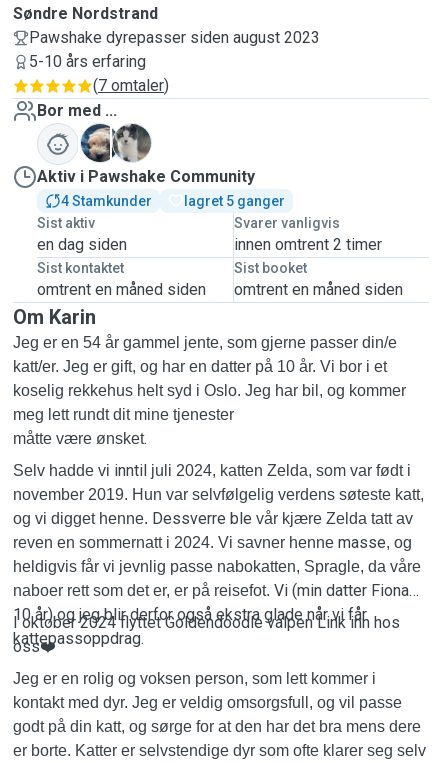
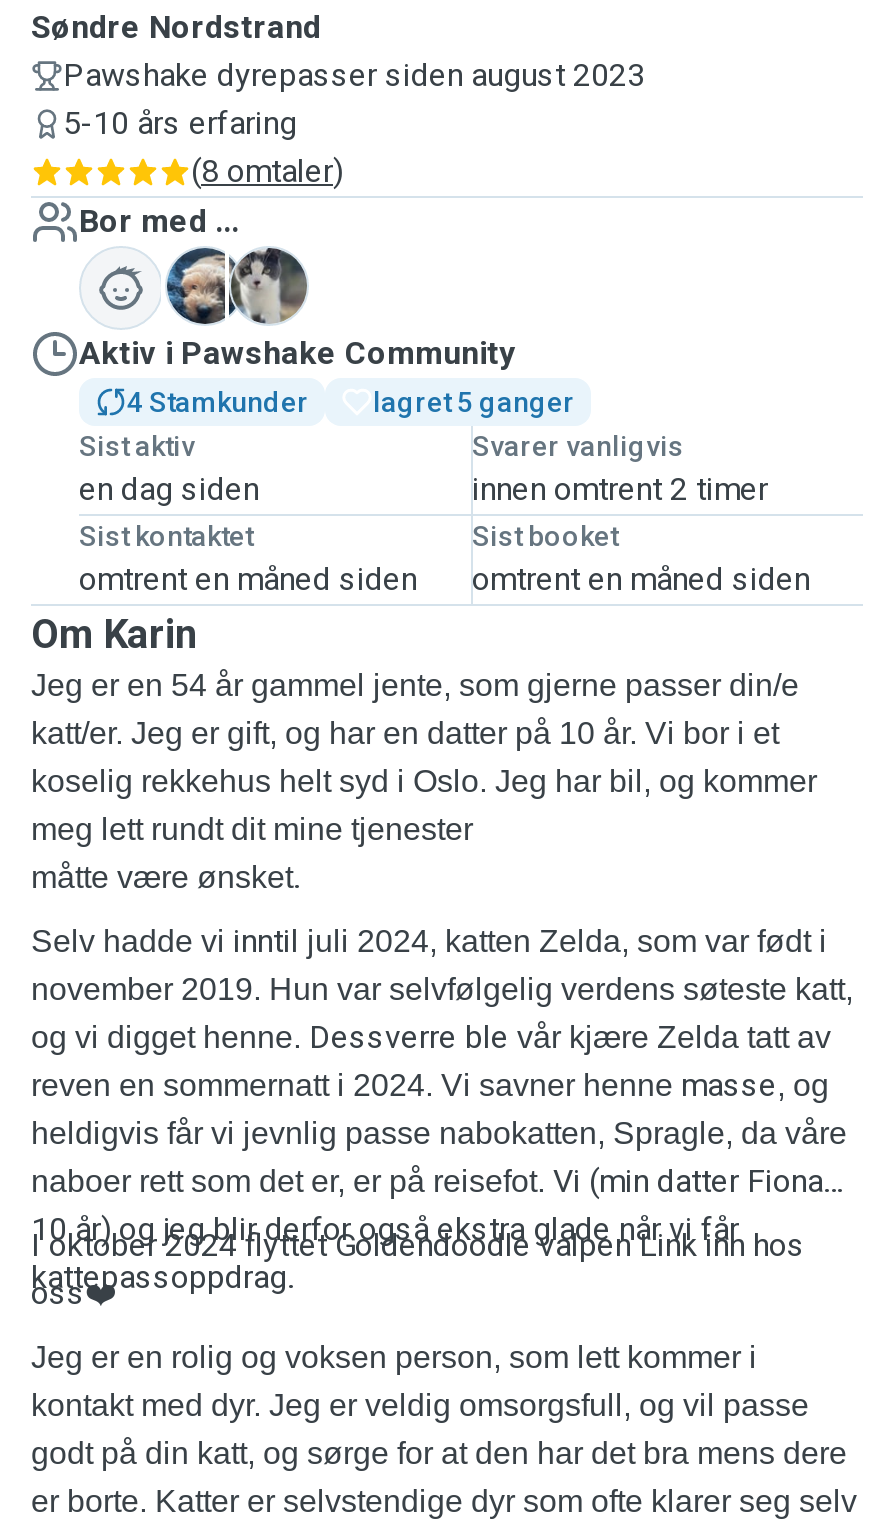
[93,76,169,95] (7 omtaler) -> [191,152,343,190] (8 omtaler)

